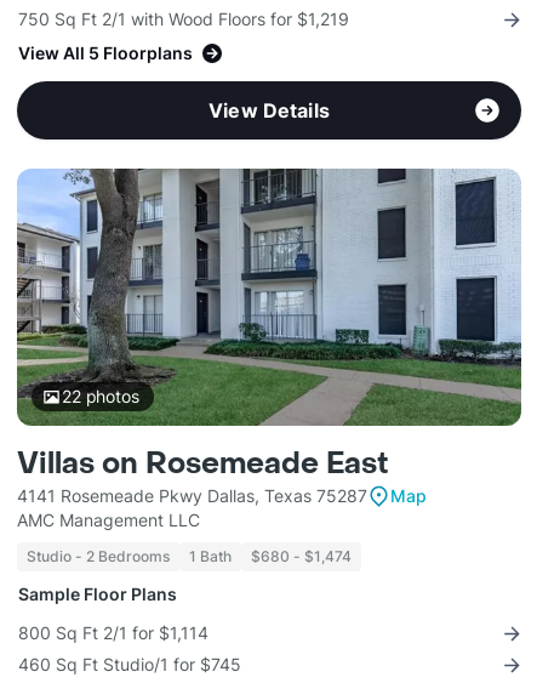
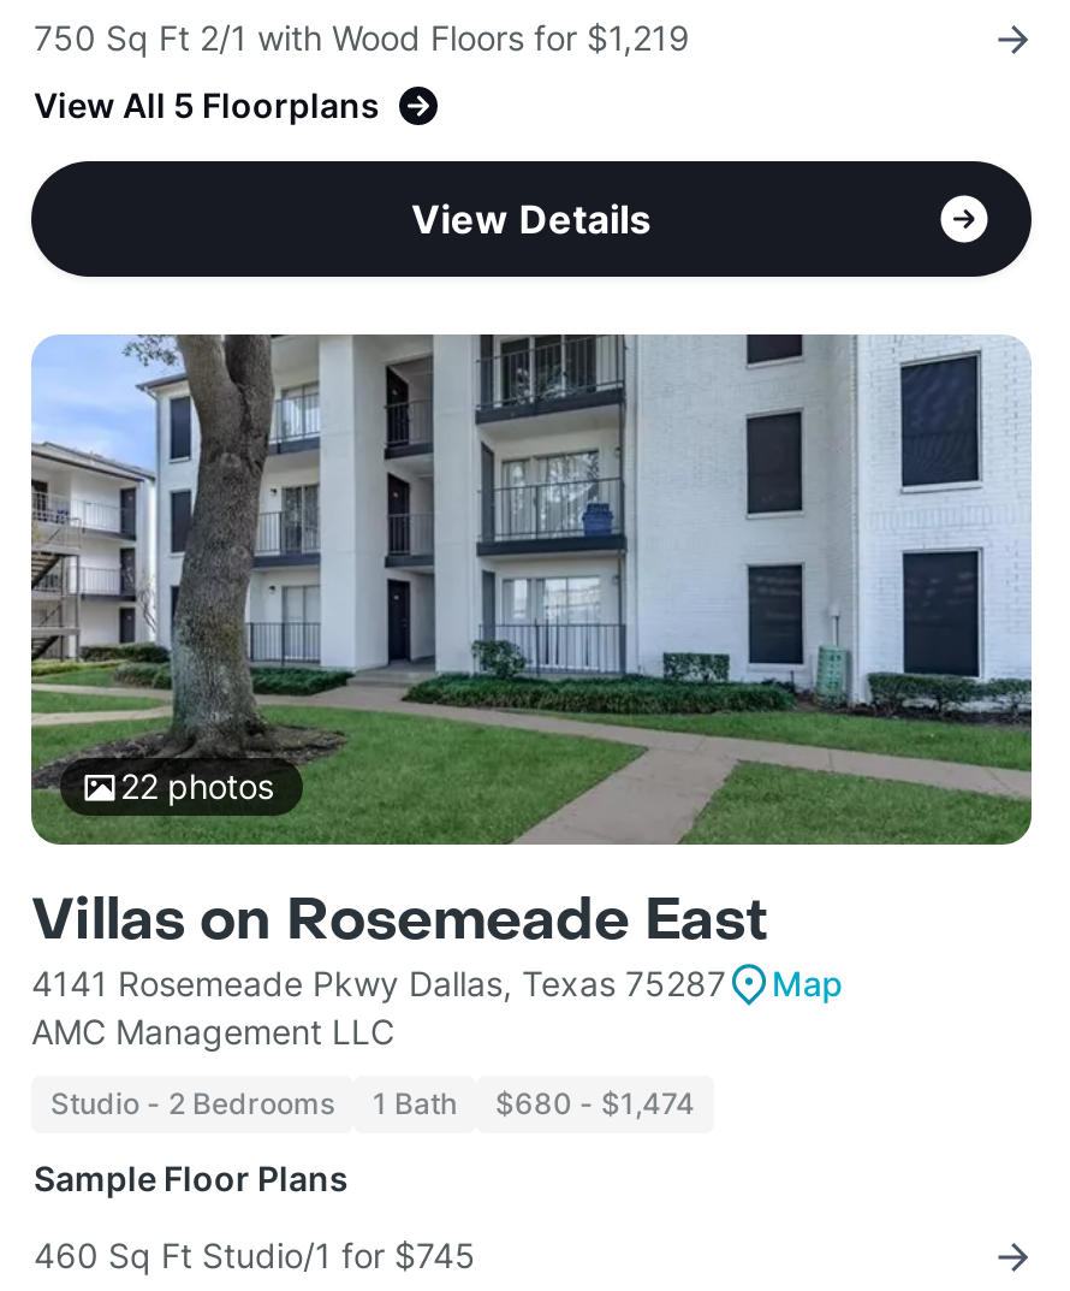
[18,623,208,643] 800 Sq Ft 2/1 for $1,114 -> none

